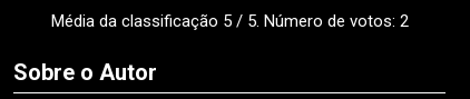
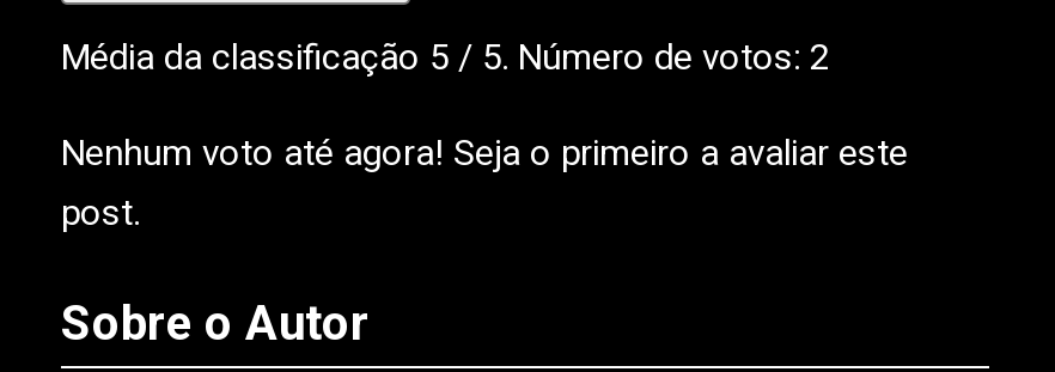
none -> [61,132,908,235] Nenhum voto até agora! Seja o primeiro a avaliar este | post.

